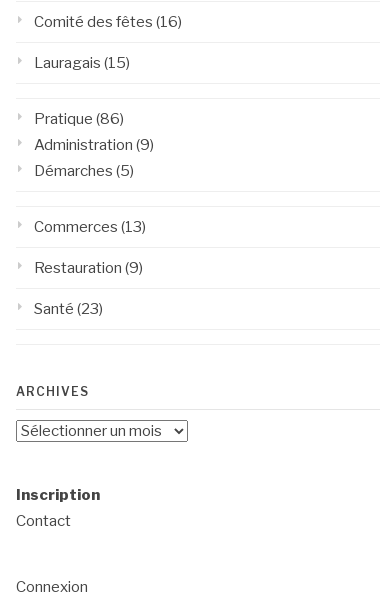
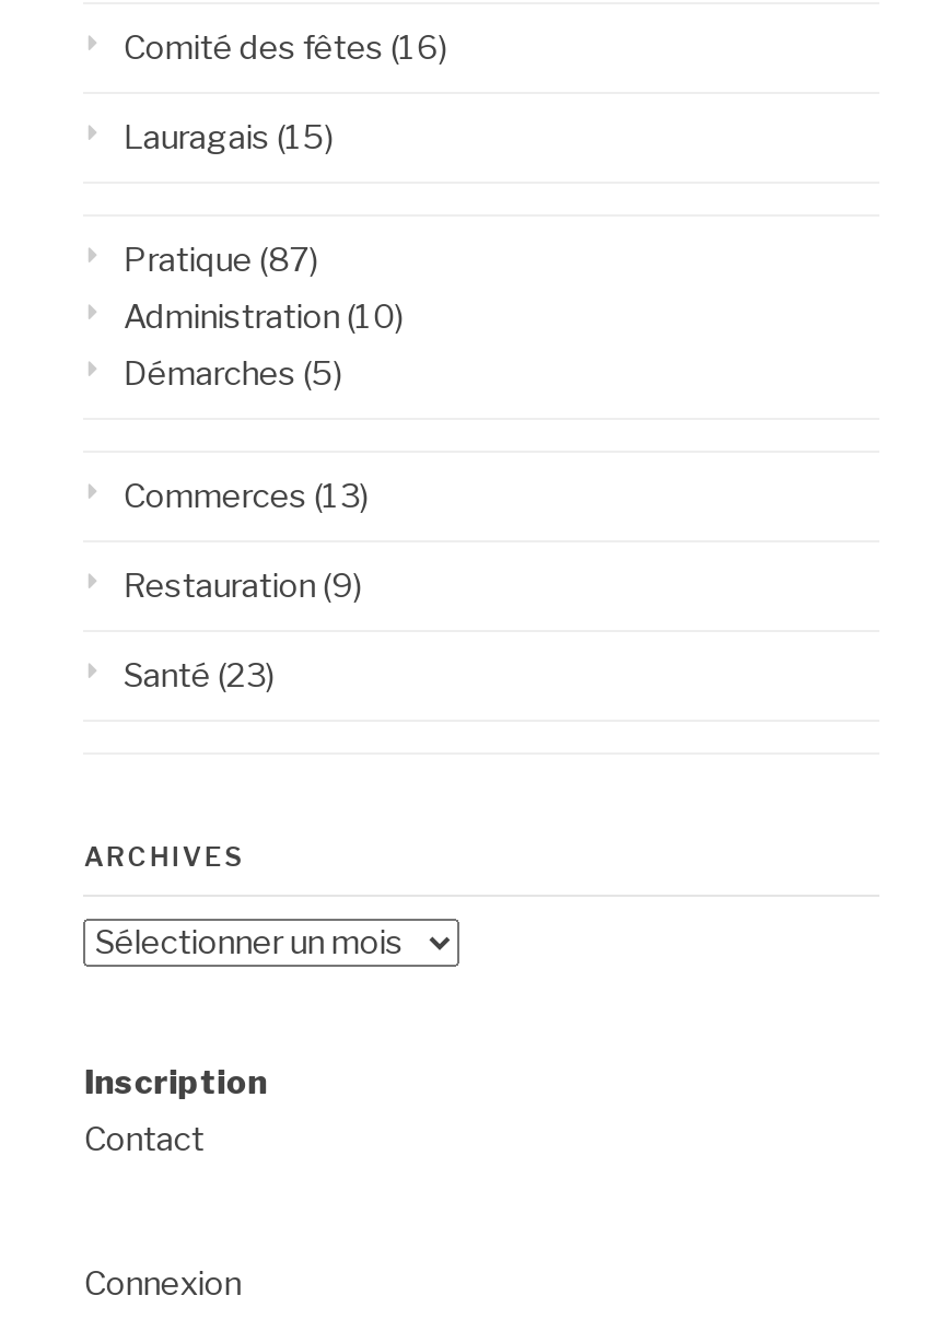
[34,109,124,127] Pratique (86) -> [123,240,318,279] Pratique (87)
[34,135,154,153] Administration (9) -> [123,296,403,336] Administration (10)

